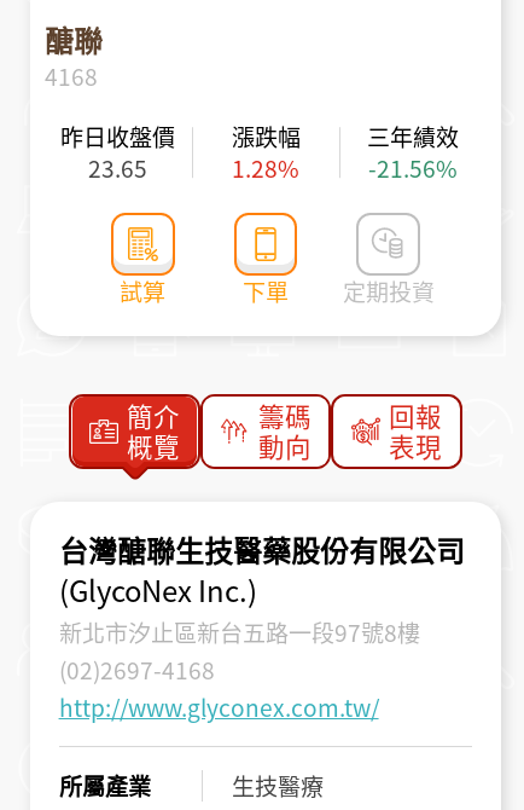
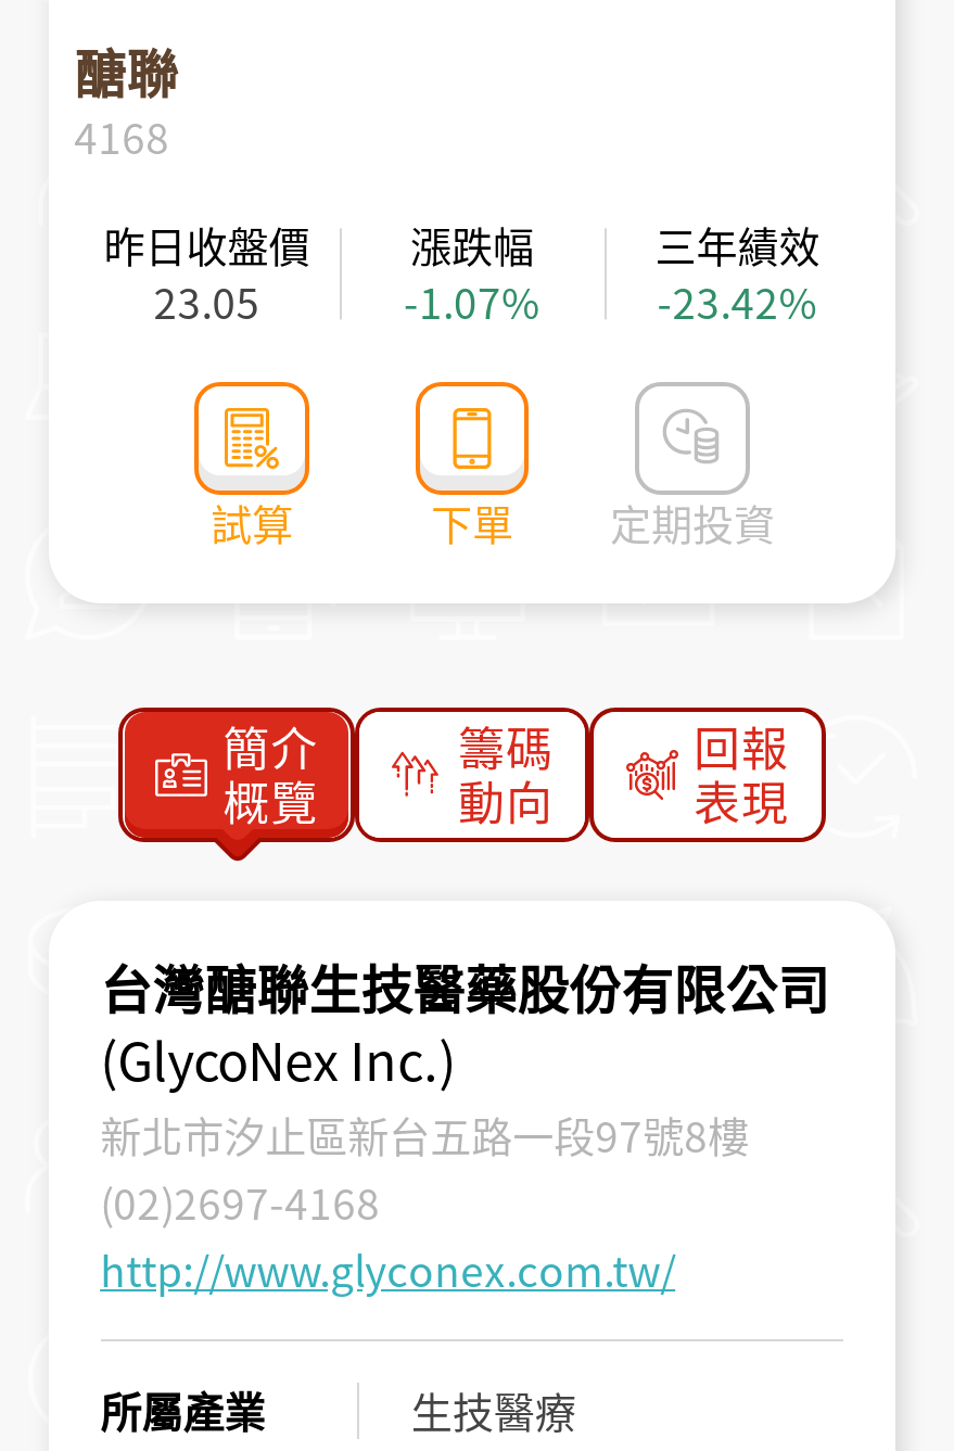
[88,151,148,185] 23.65 -> [153,271,260,332] 23.05
[232,151,299,185] 1.28% -> [404,271,540,332] -1.07%
[369,151,458,185] -21.56% -> [657,271,818,332] -23.42%

